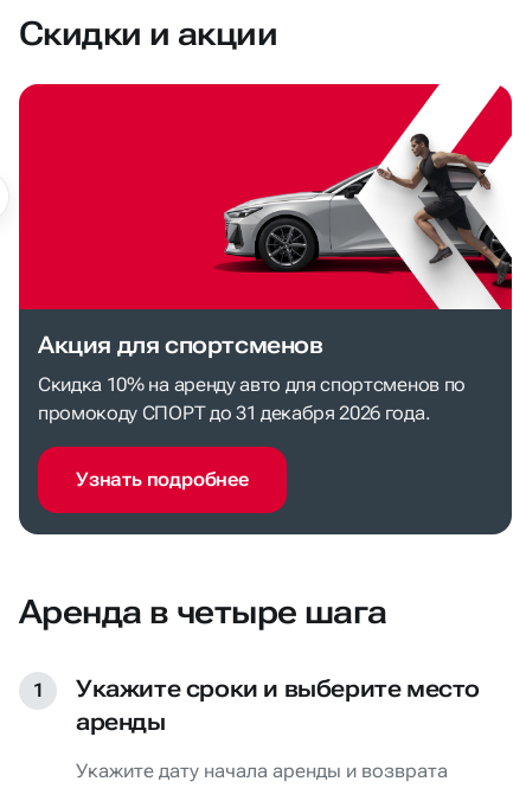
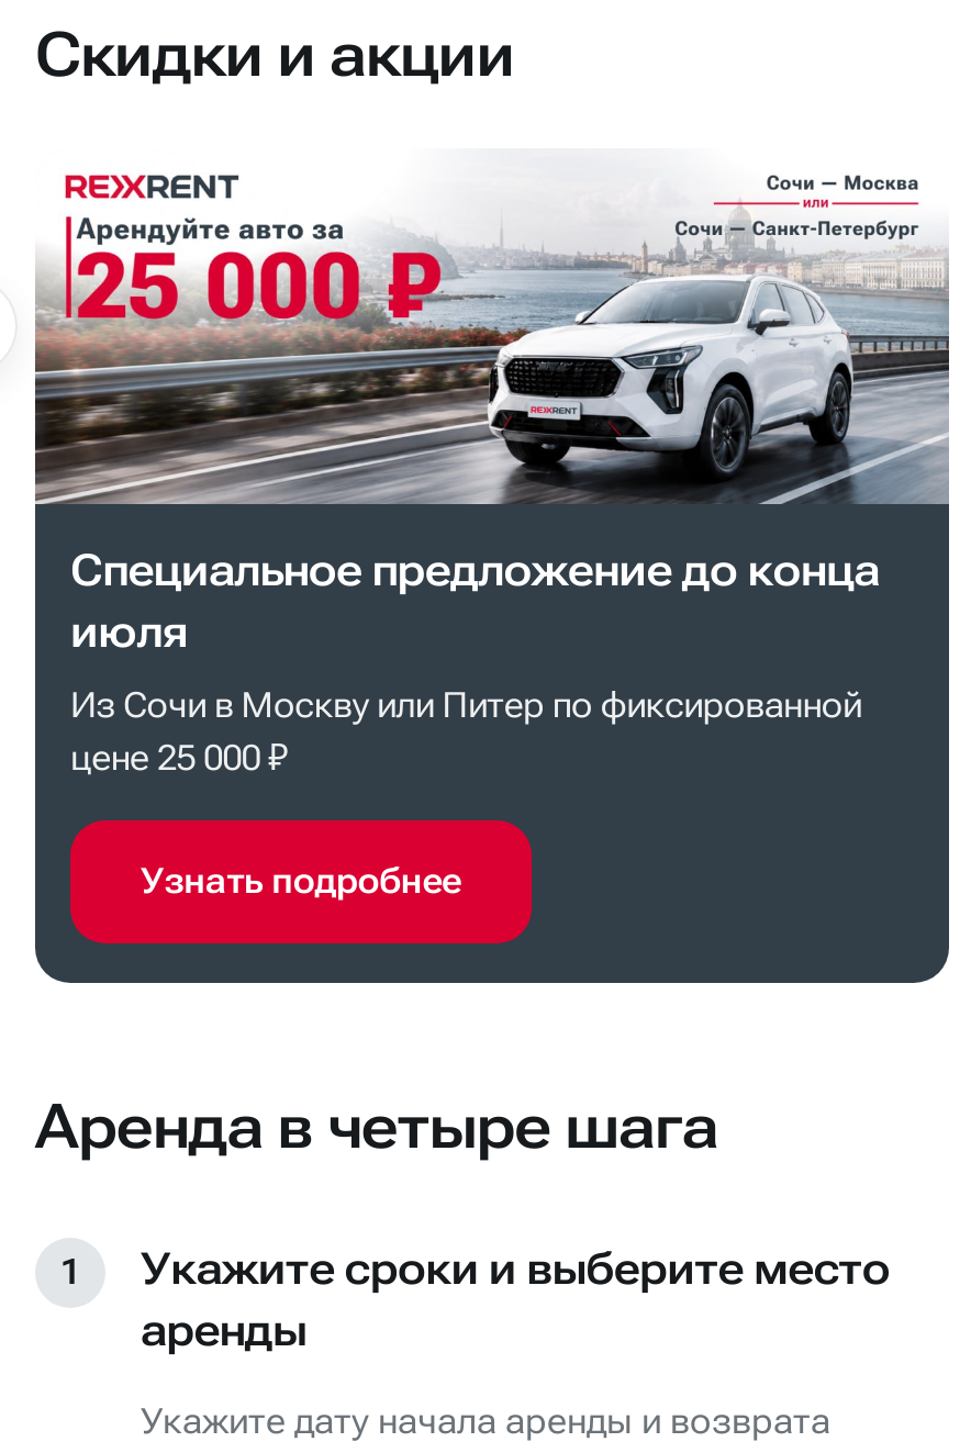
[18,83,513,359] [image] | Акция для спортсменов -> [33,148,951,658] [image] | Специальное предложение до конца | июля
[38,373,465,424] Скидка 10% на аренду авто для спортсменов по | промокоду СПОРТ до 31 декабря 2026 года. -> [70,684,862,779] Из Сочи в Москву или Питер по фиксированной | цене 25 000 ₽

